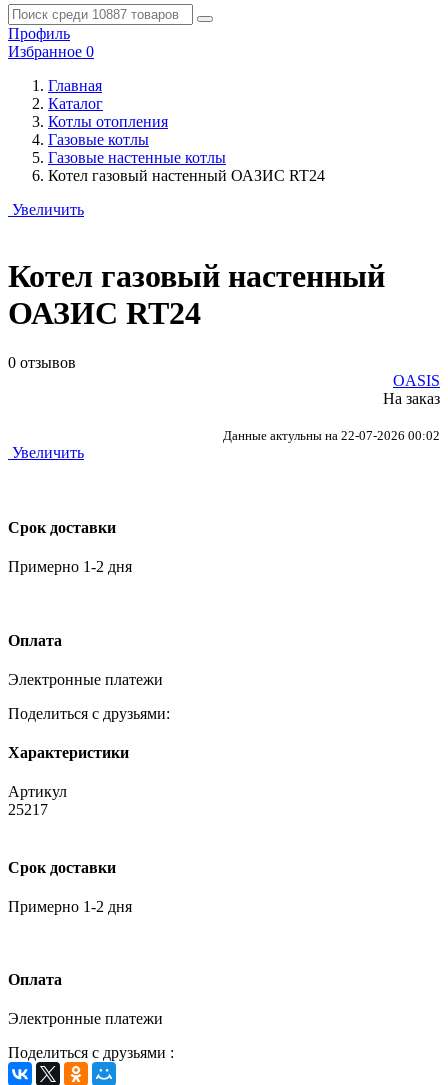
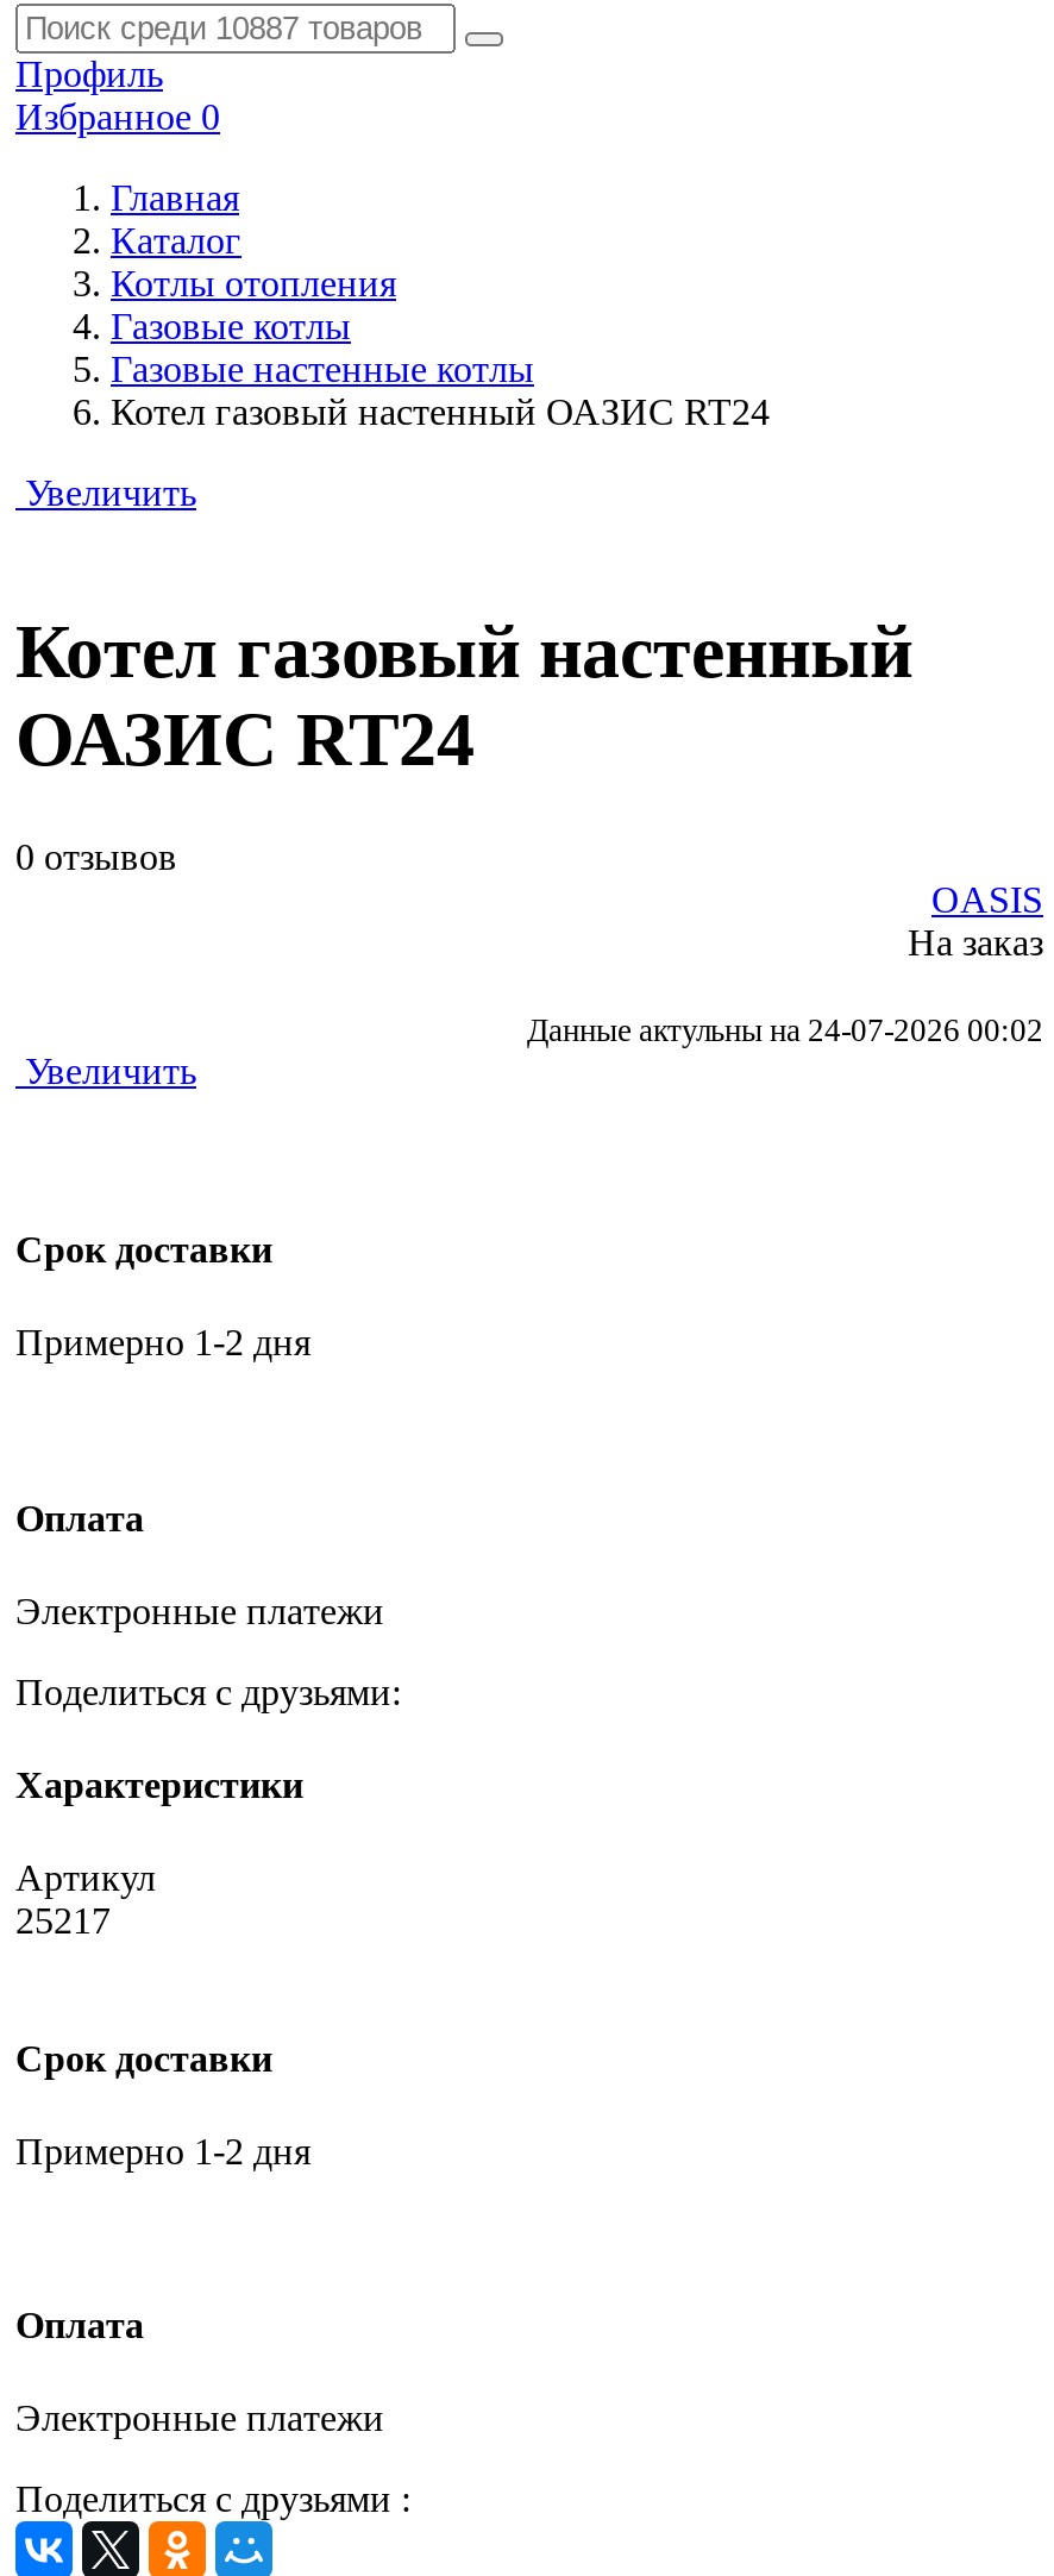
[223,428,440,443] Данные актульны на 22-07-2026 00:02 -> [527,1012,1043,1048] Данные актульны на 24-07-2026 00:02

